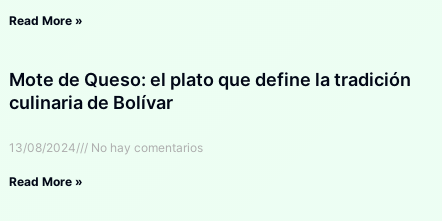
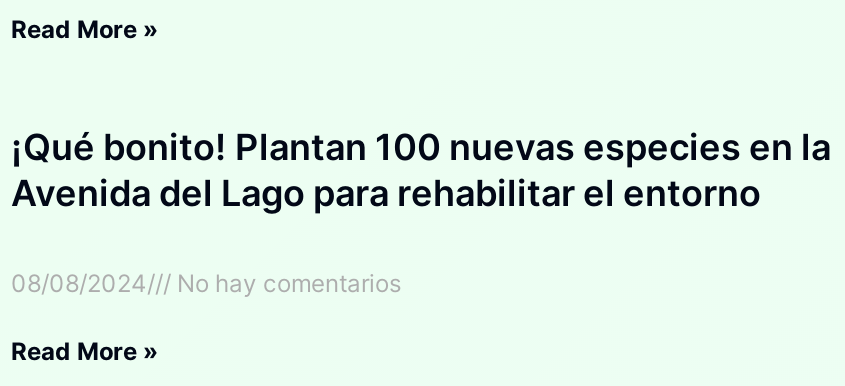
[9,69,411,113] Mote de Queso: el plato que define la tradición | culinaria de Bolívar -> [11,126,831,214] ¡Qué bonito! Plantan 100 nuevas especies en la | Avenida del Lago para rehabilitar el entorno
[9,140,203,155] 13/08/2024 No hay comentarios -> [11,268,401,298] 08/08/2024 No hay comentarios

